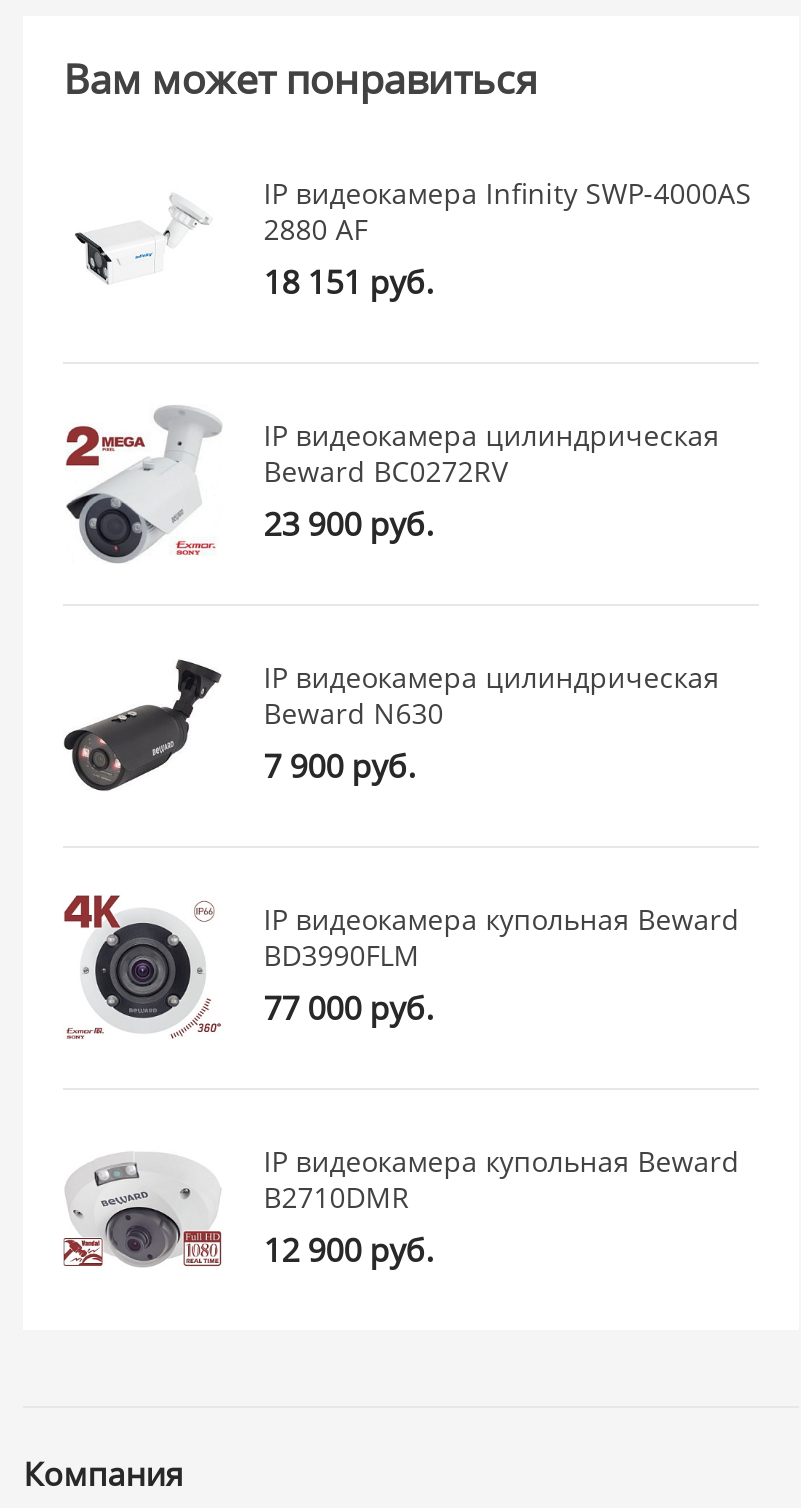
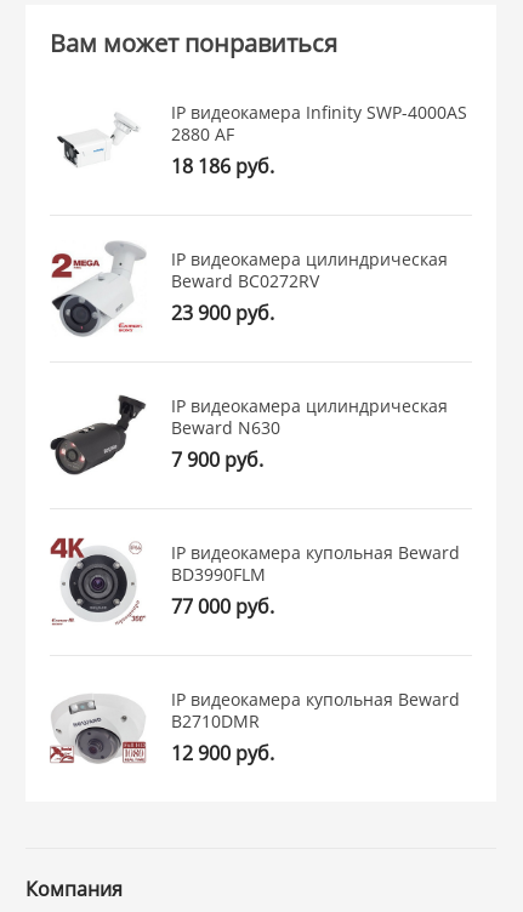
[263,260,433,304] 18 151 руб. -> [171,153,274,180] 18 186 руб.

